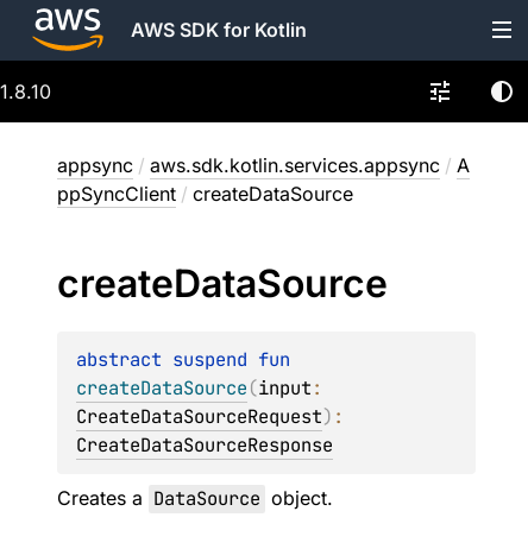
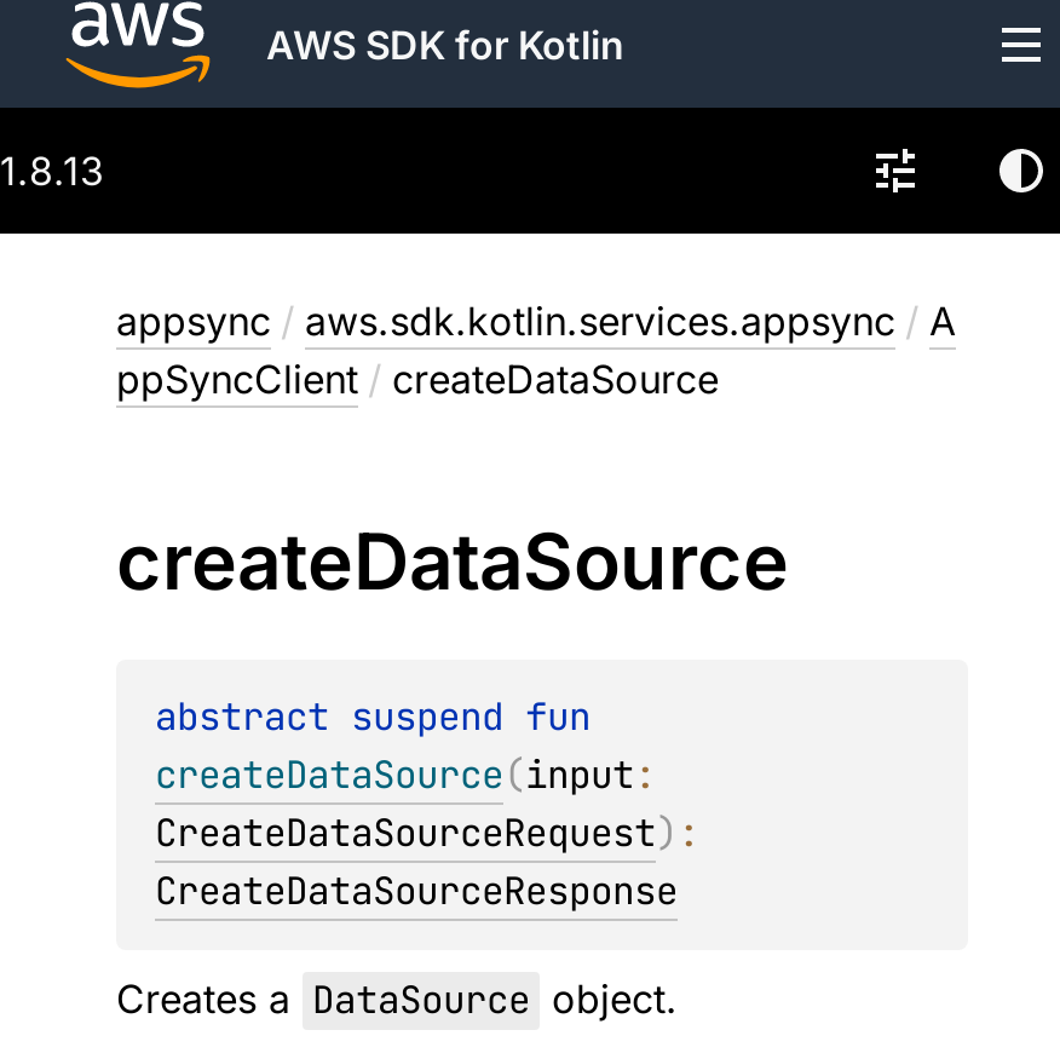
[0,80,51,103] 1.8.10 -> [0,146,104,195] 1.8.13

